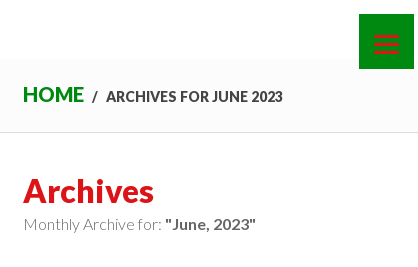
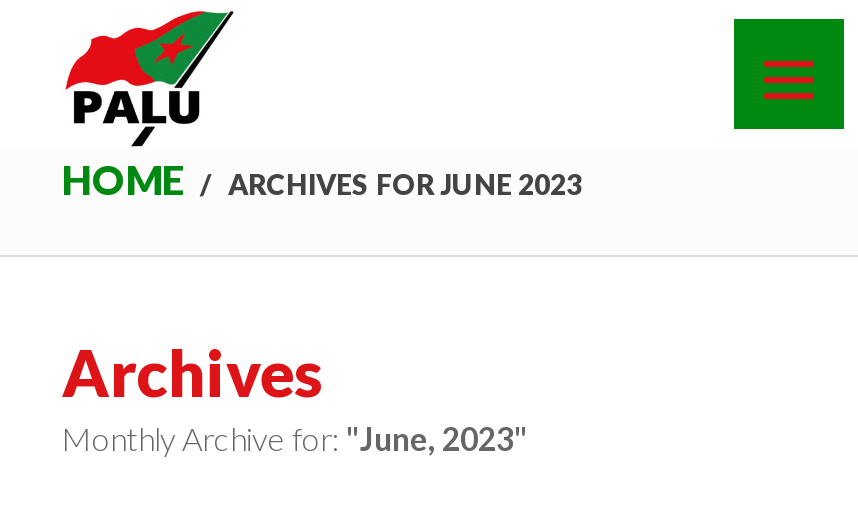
none -> [64,9,234,149] [image]

